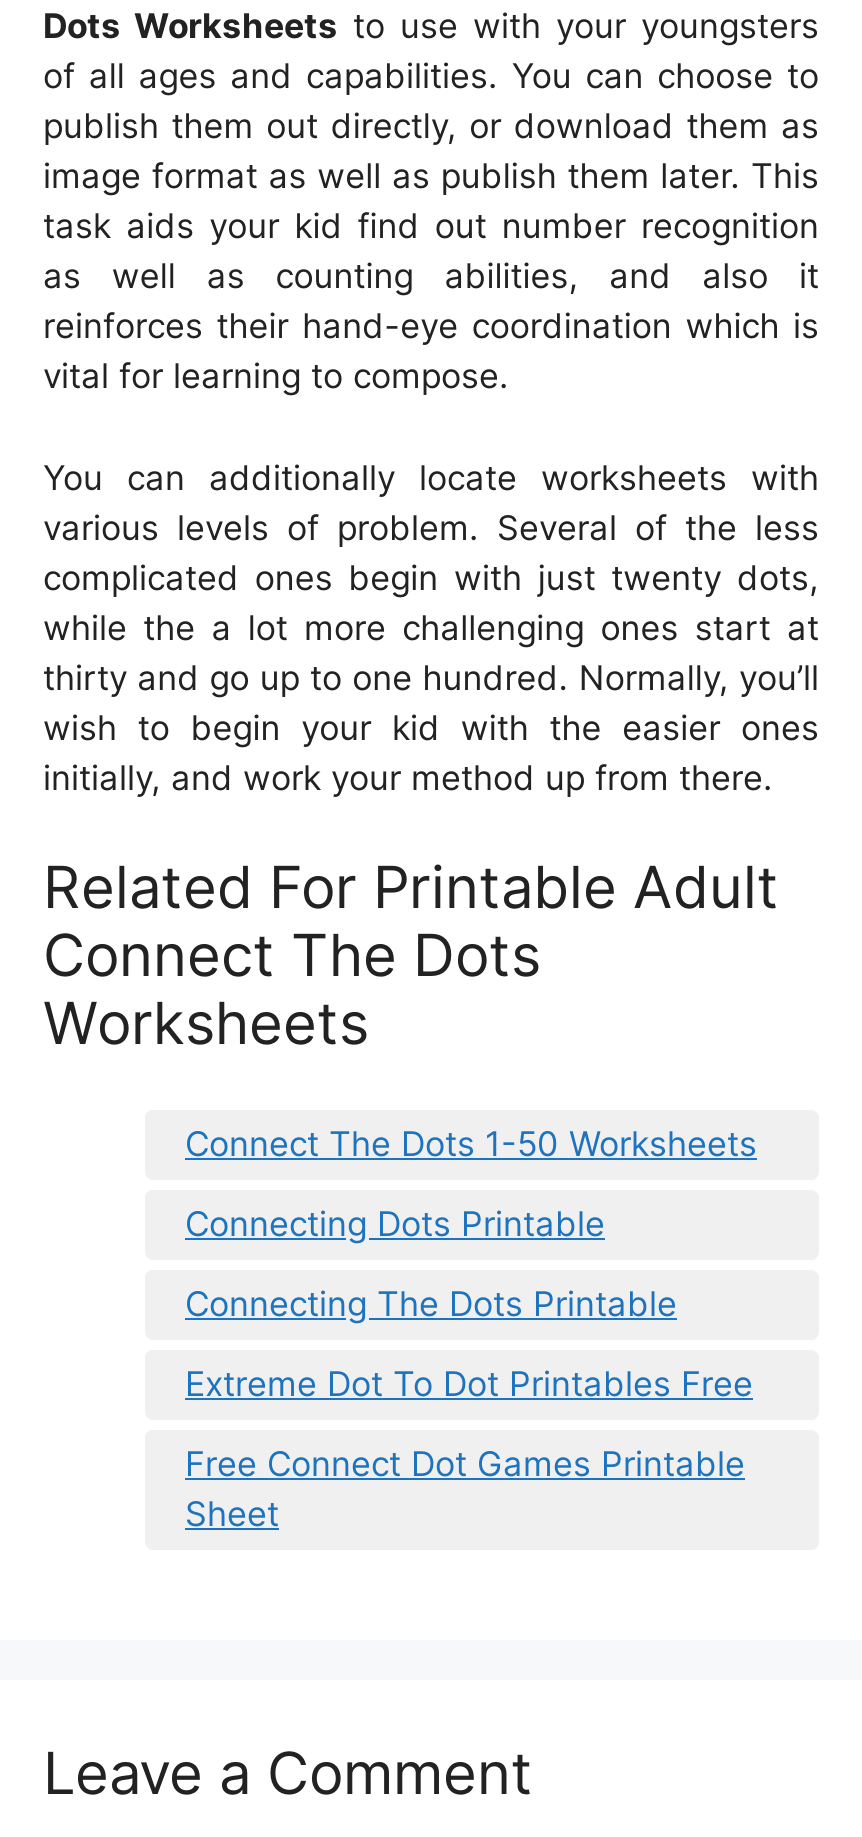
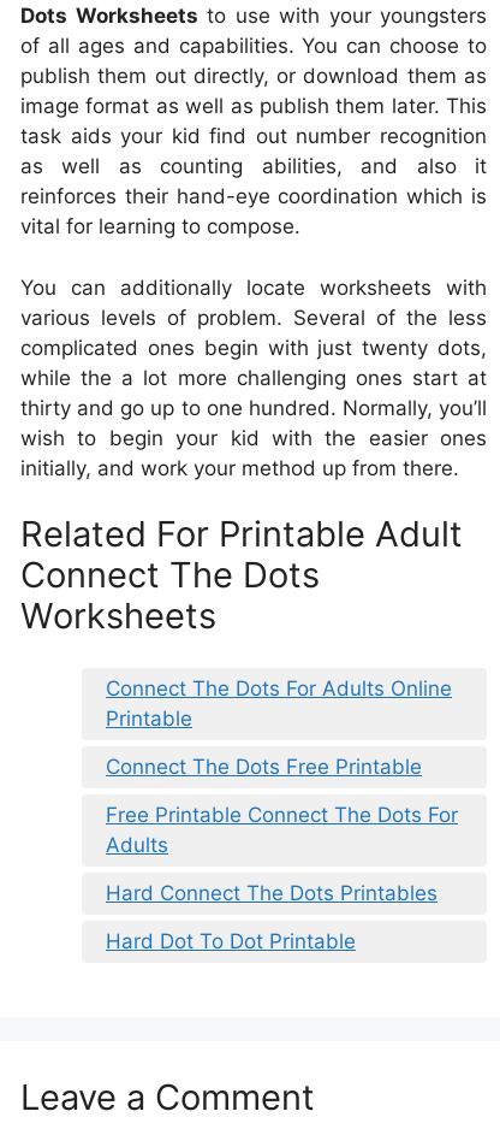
[185,1123,757,1163] Connect The Dots 1-50 Worksheets -> [106,676,452,730] Connect The Dots For Adults Online | Printable
[185,1203,605,1243] Connecting Dots Printable -> [106,754,422,778] Connect The Dots Free Printable
[185,1283,677,1323] Connecting The Dots Printable -> [106,802,458,857] Free Printable Connect The Dots For | Adults
[185,1363,753,1403] Extreme Dot To Dot Printables Free -> [106,881,437,905] Hard Connect The Dots Printables
[185,1443,745,1533] Free Connect Dot Games Printable | Sheet -> [106,929,356,953] Hard Dot To Dot Printable

